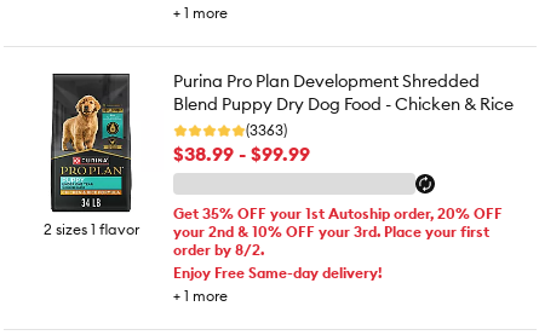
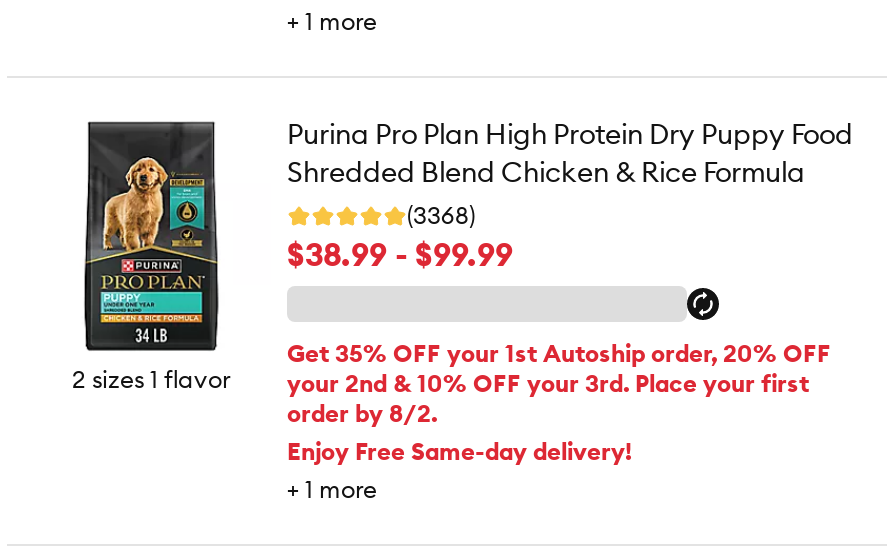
[173,70,514,139] Purina Pro Plan Development Shredded | Blend Puppy Dry Dog Food - Chicken & Rice | (3363) -> [287,116,853,230] Purina Pro Plan High Protein Dry Puppy Food | Shredded Blend Chicken & Rice Formula | (3368)

